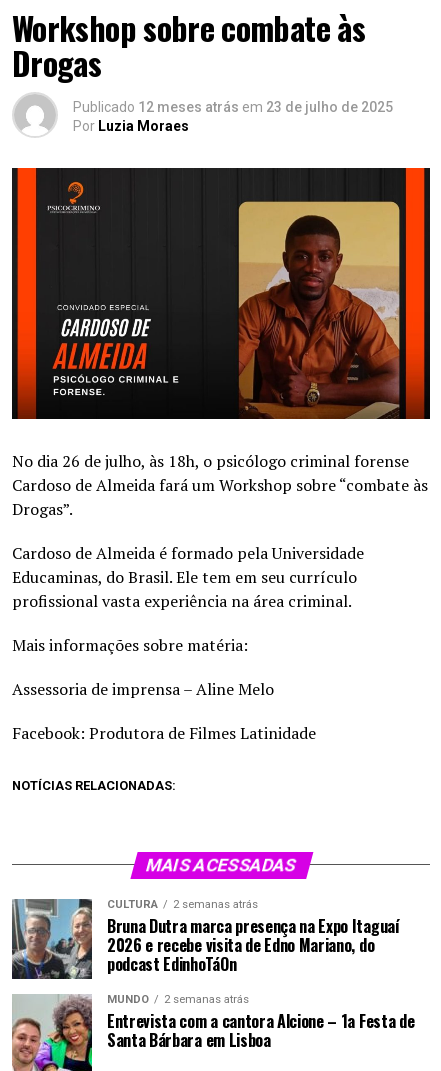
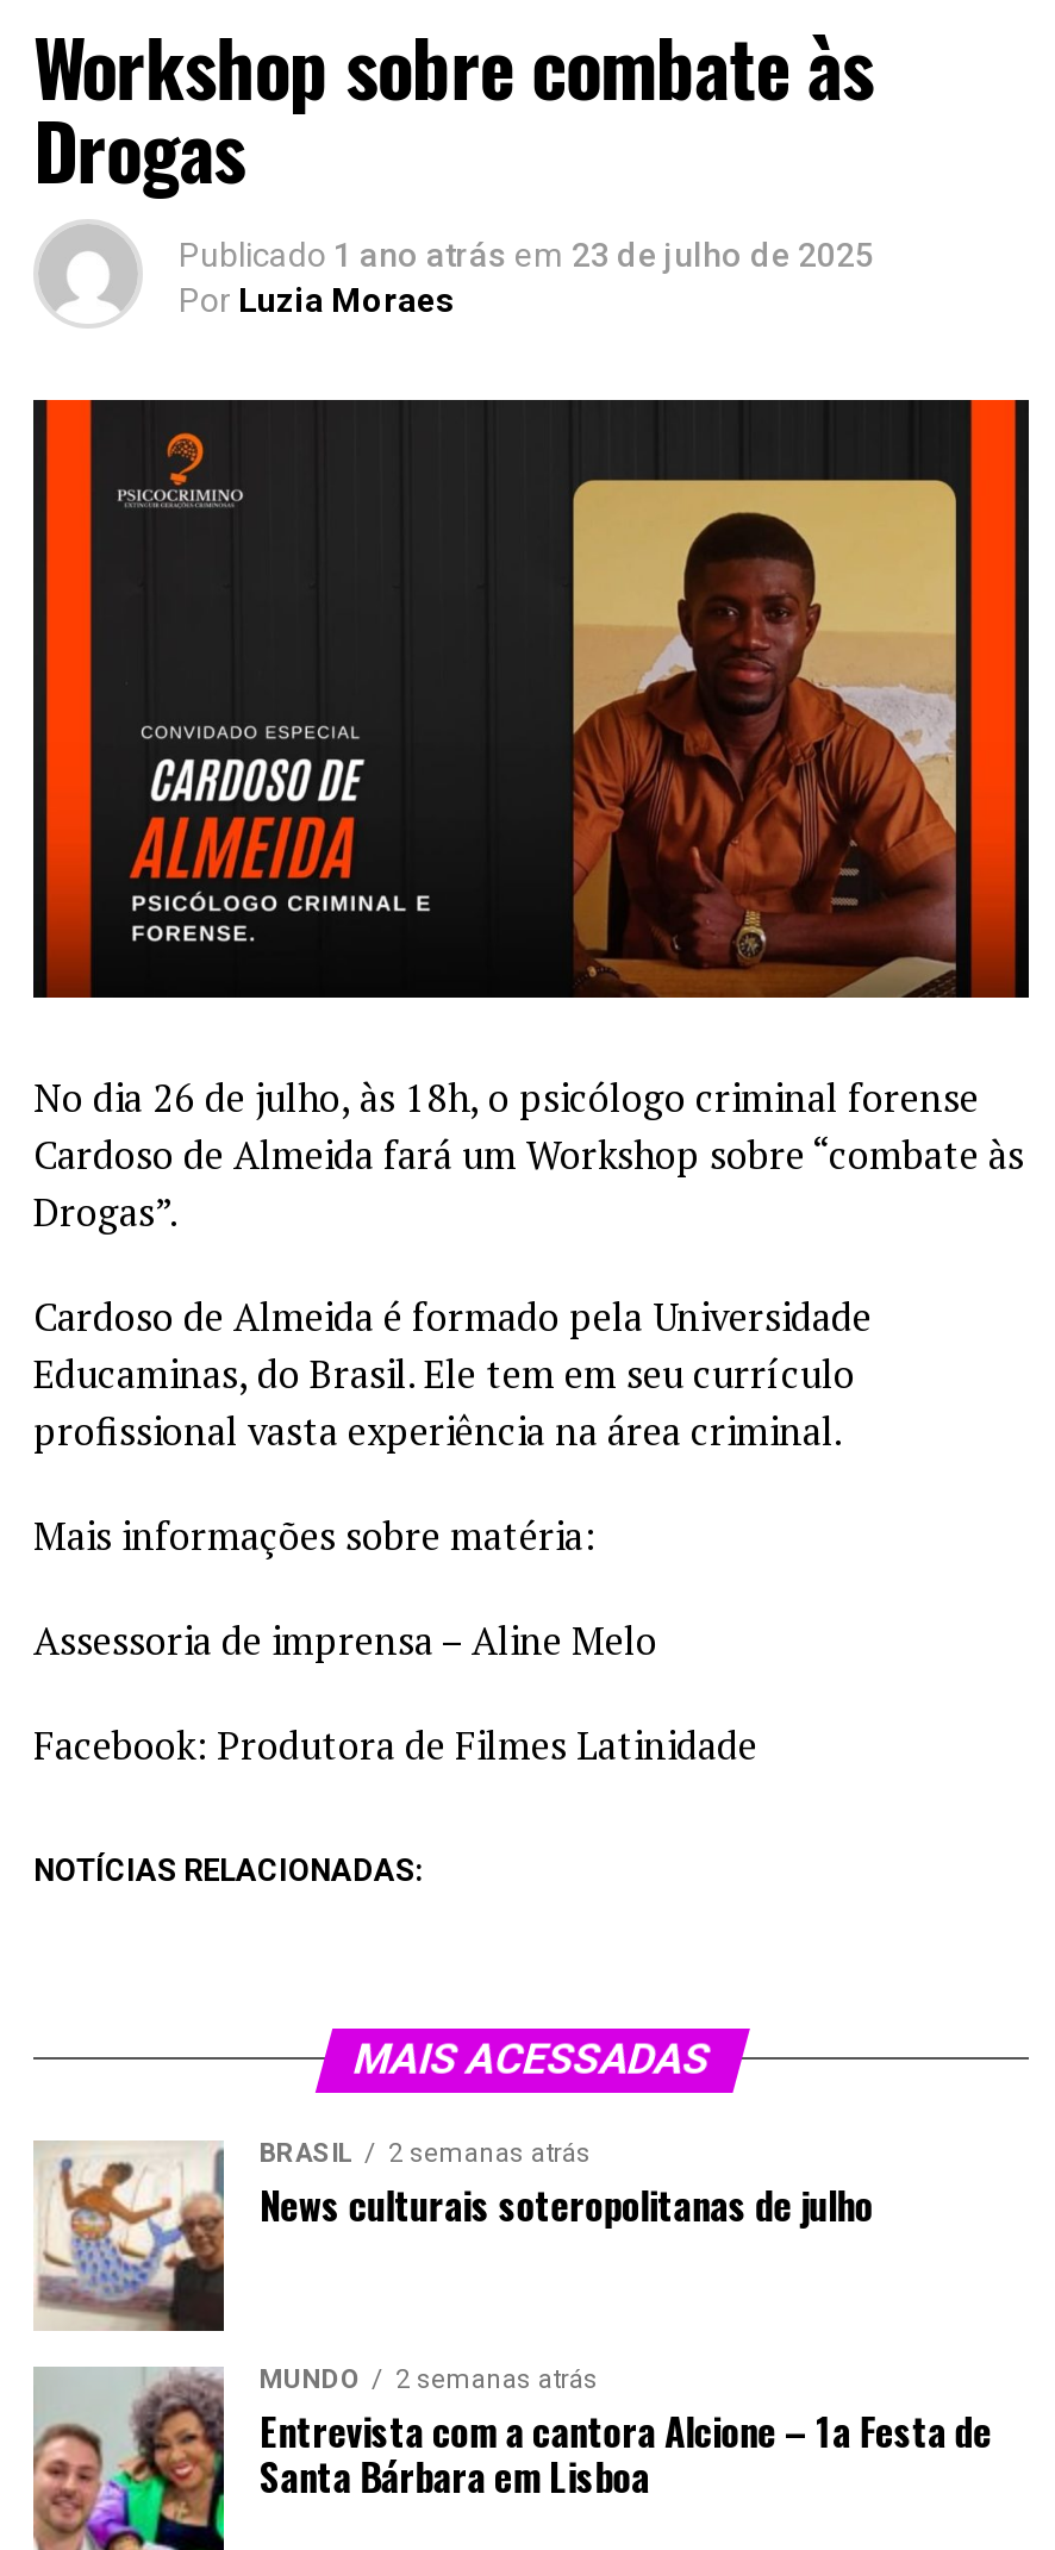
[73,99,393,115] Publicado 12 meses atrás em 23 de julho de 2025 -> [179,236,874,274] Publicado 1 ano atrás em 23 de julho de 2025
[11,898,158,980] [image] | CULTURA -> [33,2138,352,2333] [image] | BRASIL
[107,914,400,976] Bruna Dutra marca presença na Expo Itaguaí | 2026 e recebe visita de Edno Mariano, do | podcast EdinhoTáOn -> [260,2176,873,2233] News culturais soteropolitanas de julho

